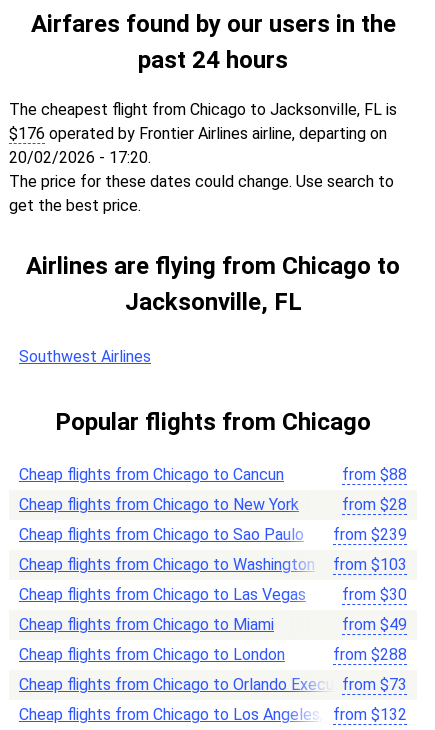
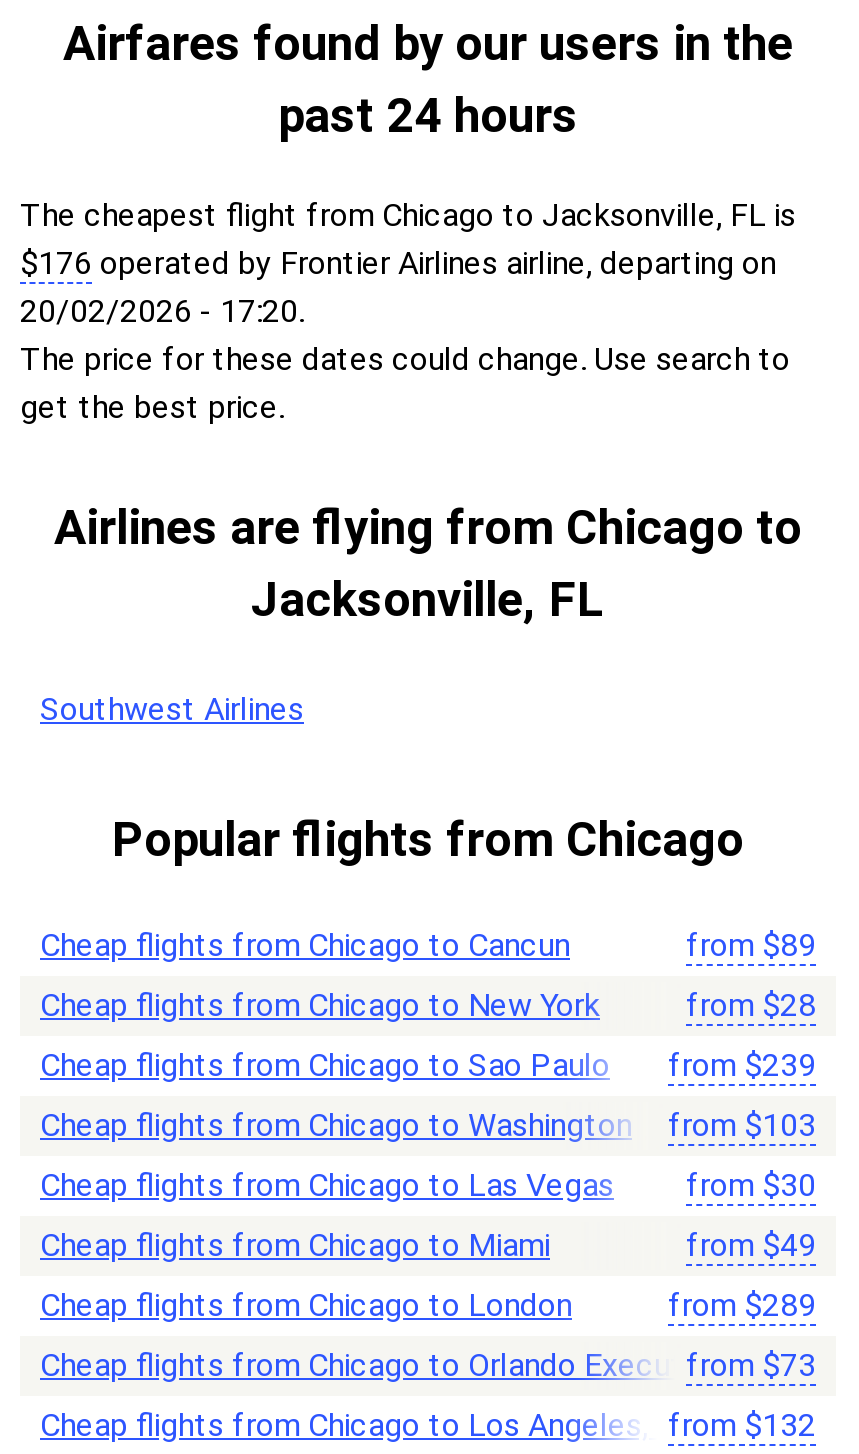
[342,465,407,484] from $88 -> [686,926,816,964] from $89
[333,645,407,664] from $288 -> [668,1286,816,1324] from $289

